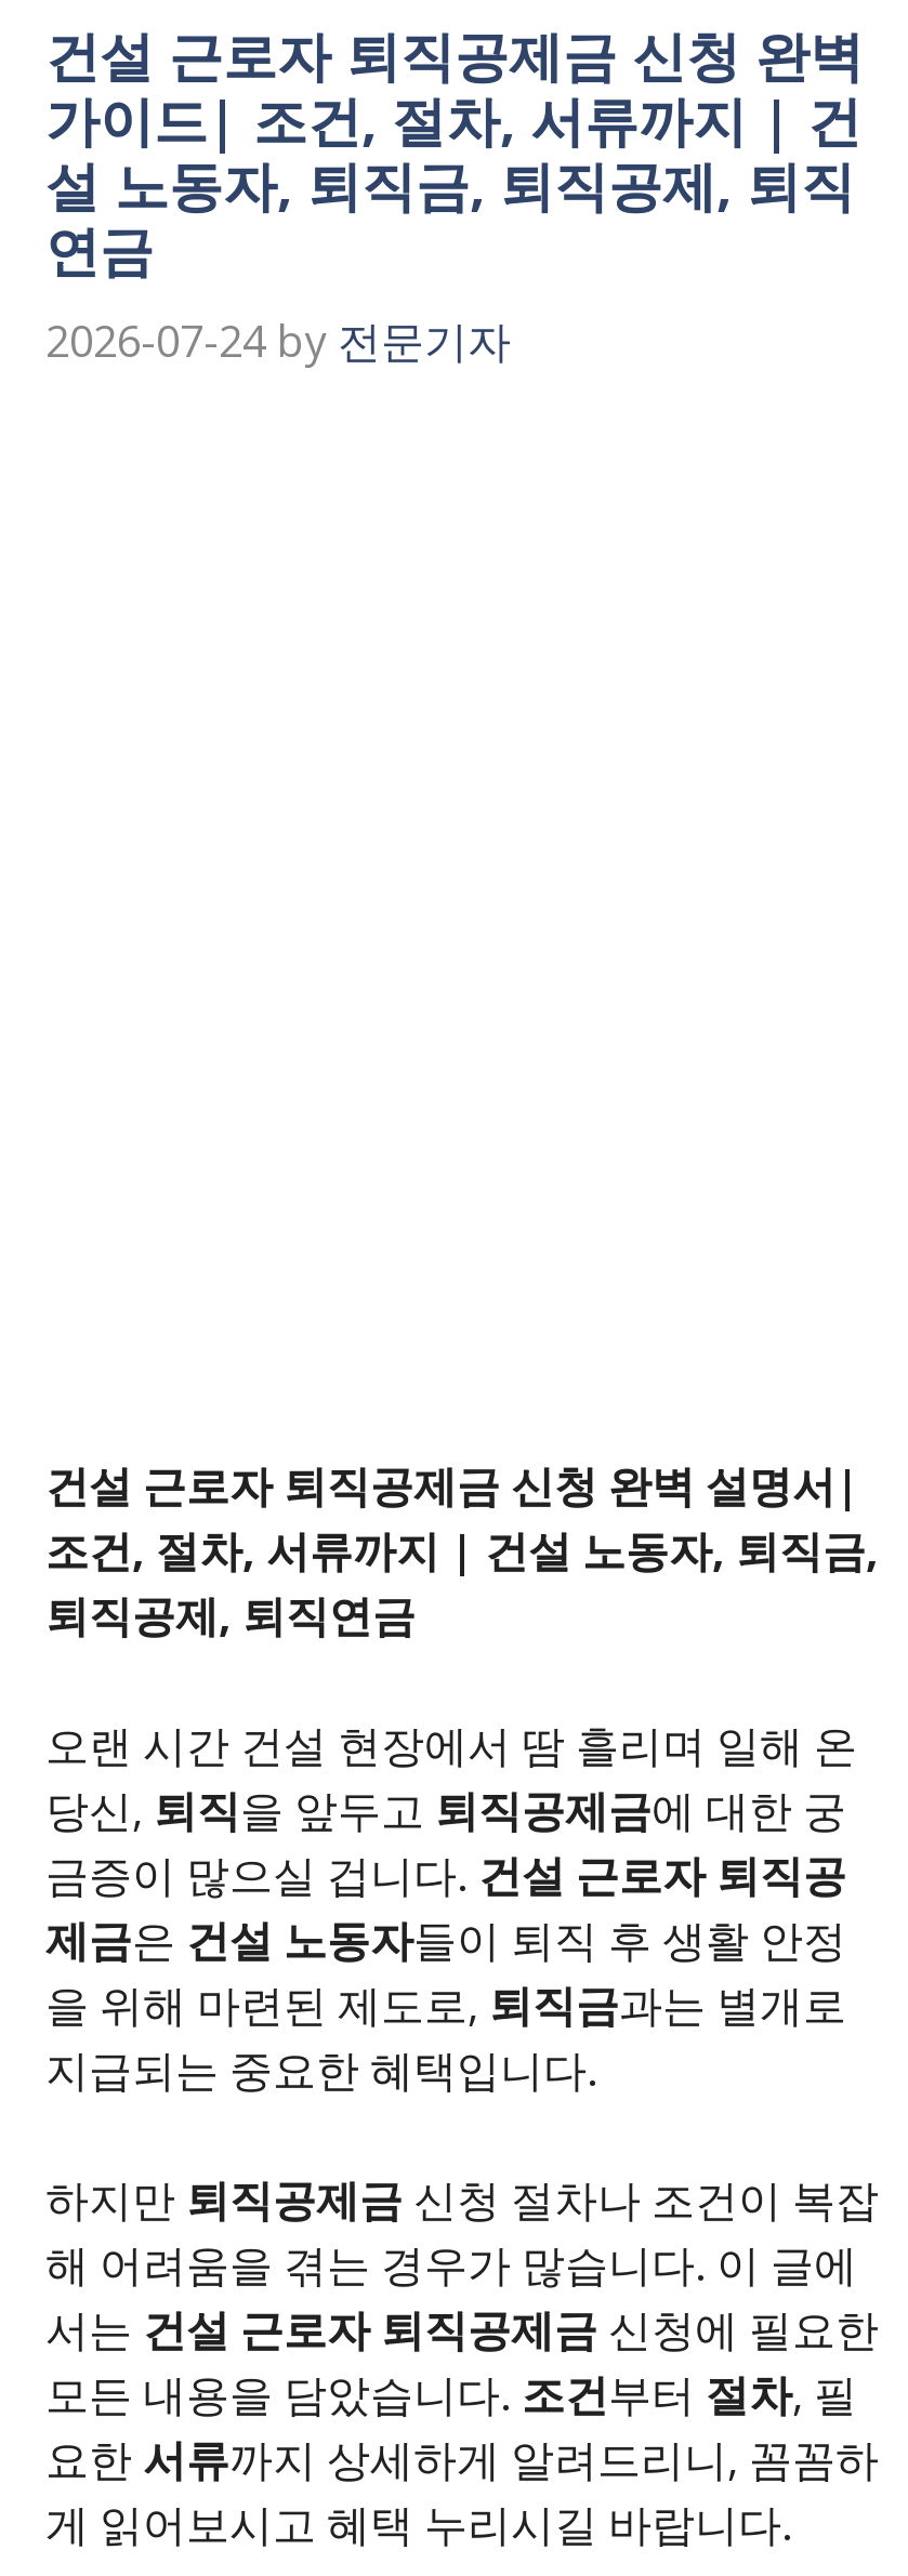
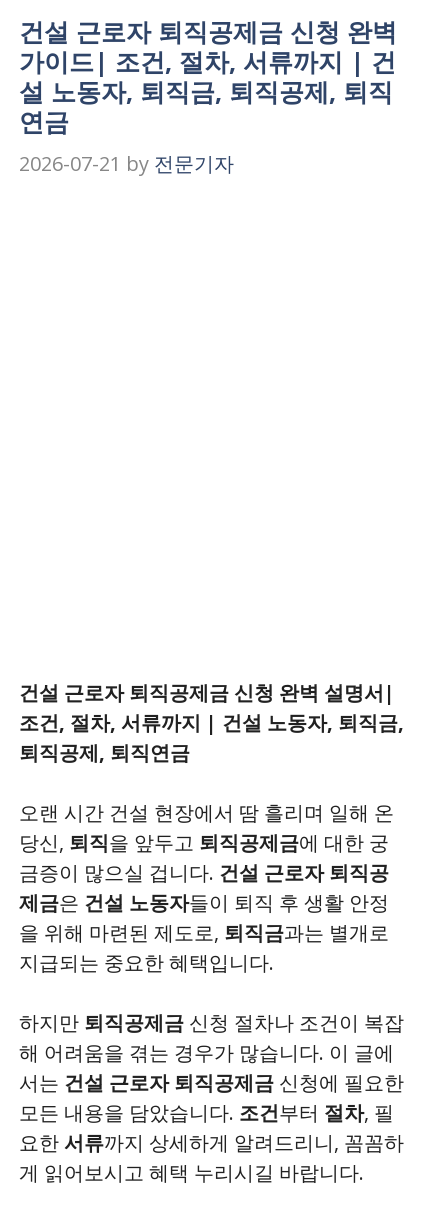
[45,312,511,370] 2026-07-24 by 전문기자 -> [19,150,234,177] 2026-07-21 by 전문기자

